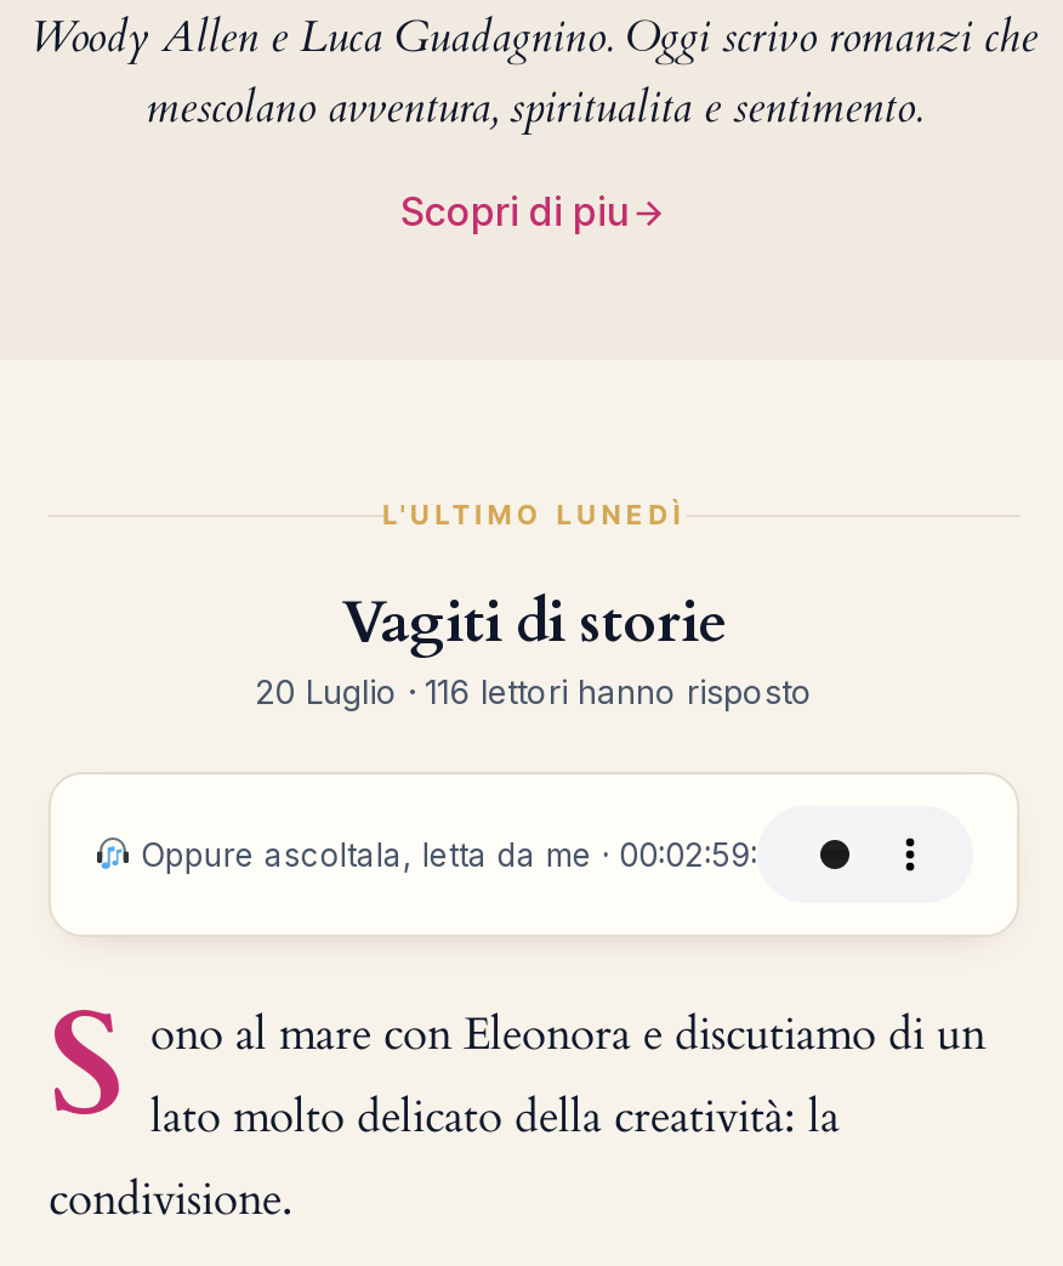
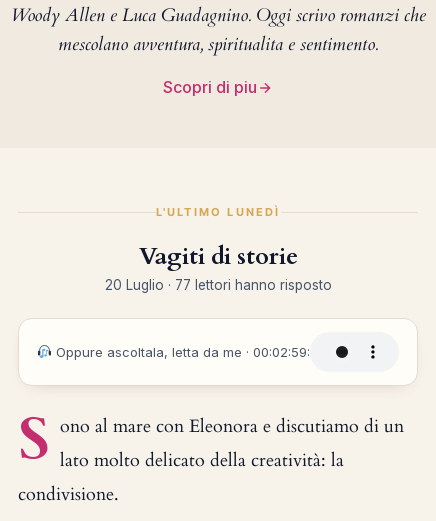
[255,672,813,711] 20 Luglio · 116 lettori hanno risposto -> [104,277,331,293] 20 Luglio · 77 lettori hanno risposto

